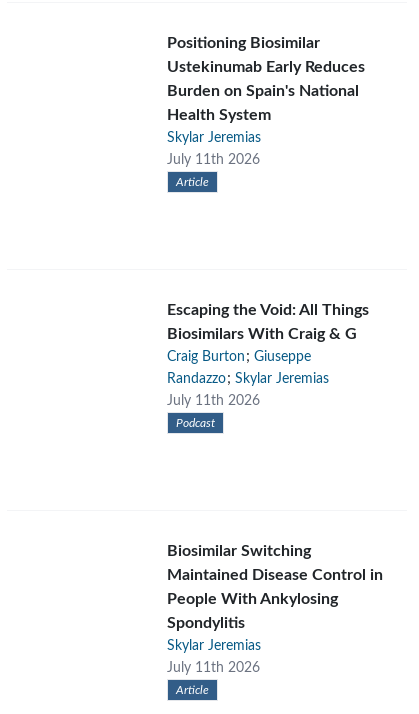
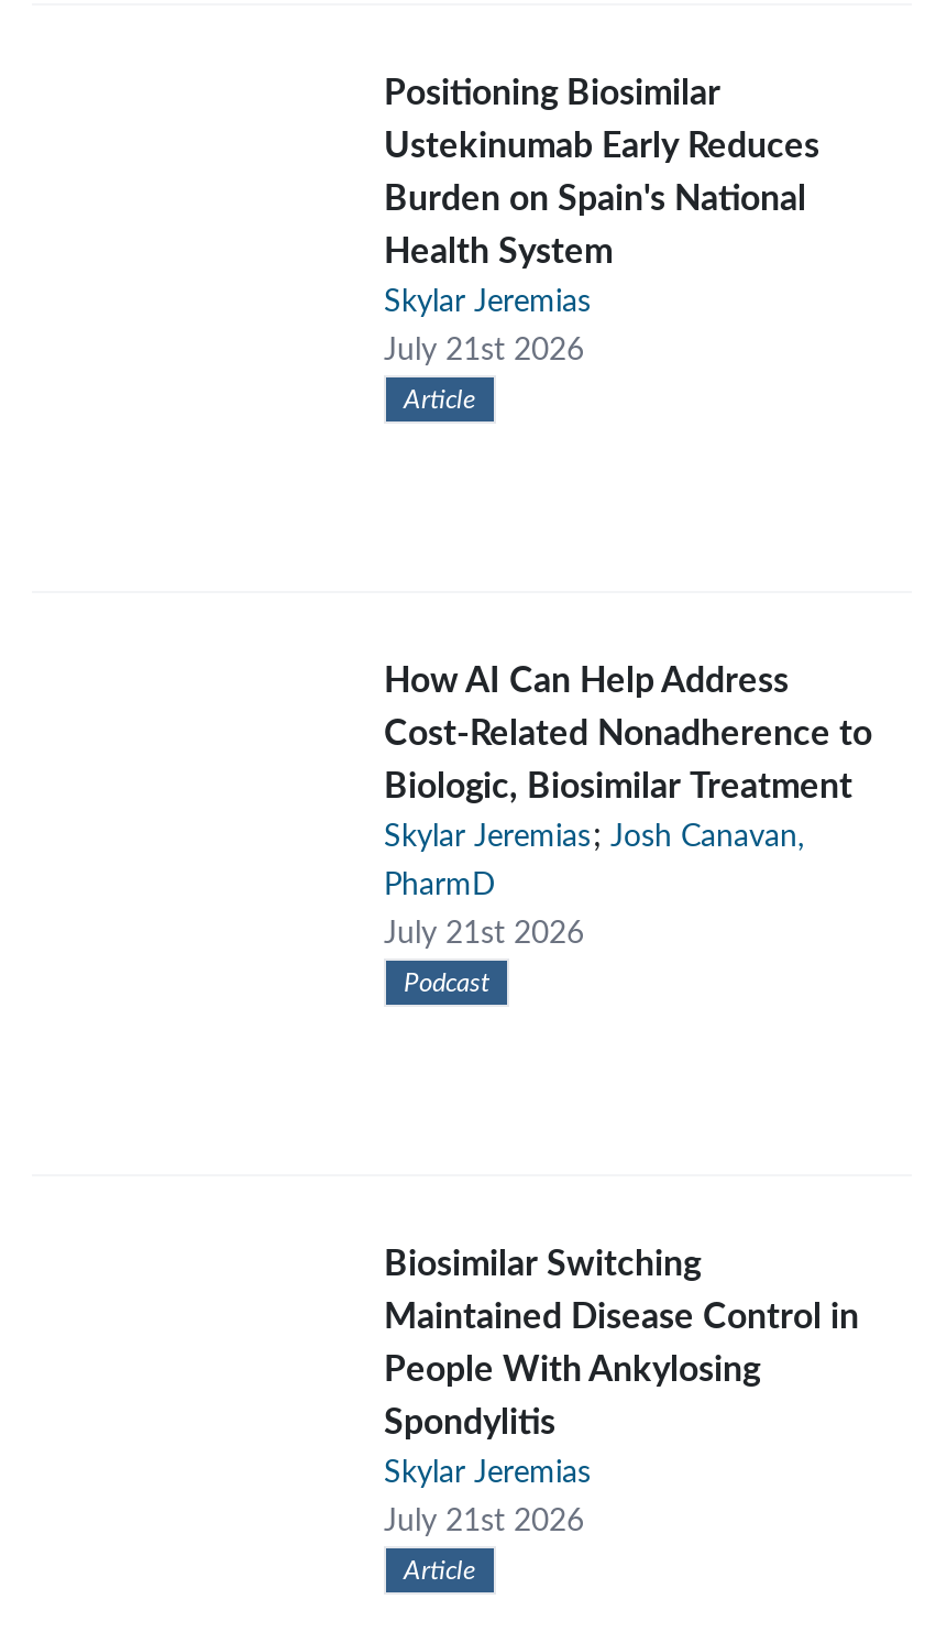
[167,153,260,167] July 11th 2026 -> [384,336,584,366] July 21st 2026
[167,302,369,408] Escaping the Void: All Things | Biosimilars With Craig & G | Craig Burton; Giuseppe | Randazzo; Skylar Jeremias | July 11th 2026 -> [384,664,872,950] How AI Can Help Address | Cost-Related Nonadherence to | Biologic, Biosimilar Treatment | Skylar Jeremias; Josh Canavan, | PharmD | July 21st 2026
[167,661,260,675] July 11th 2026 -> [384,1507,584,1537] July 21st 2026

